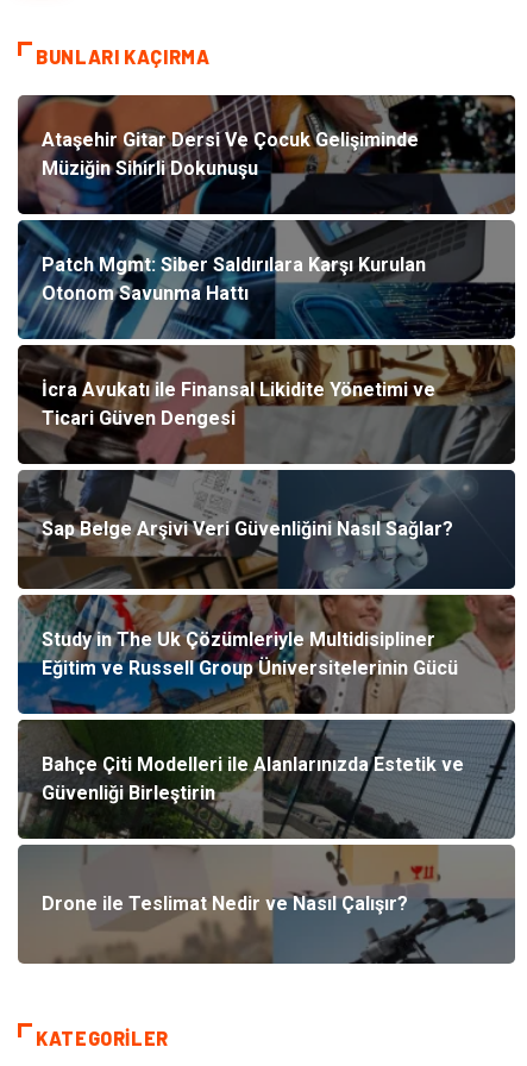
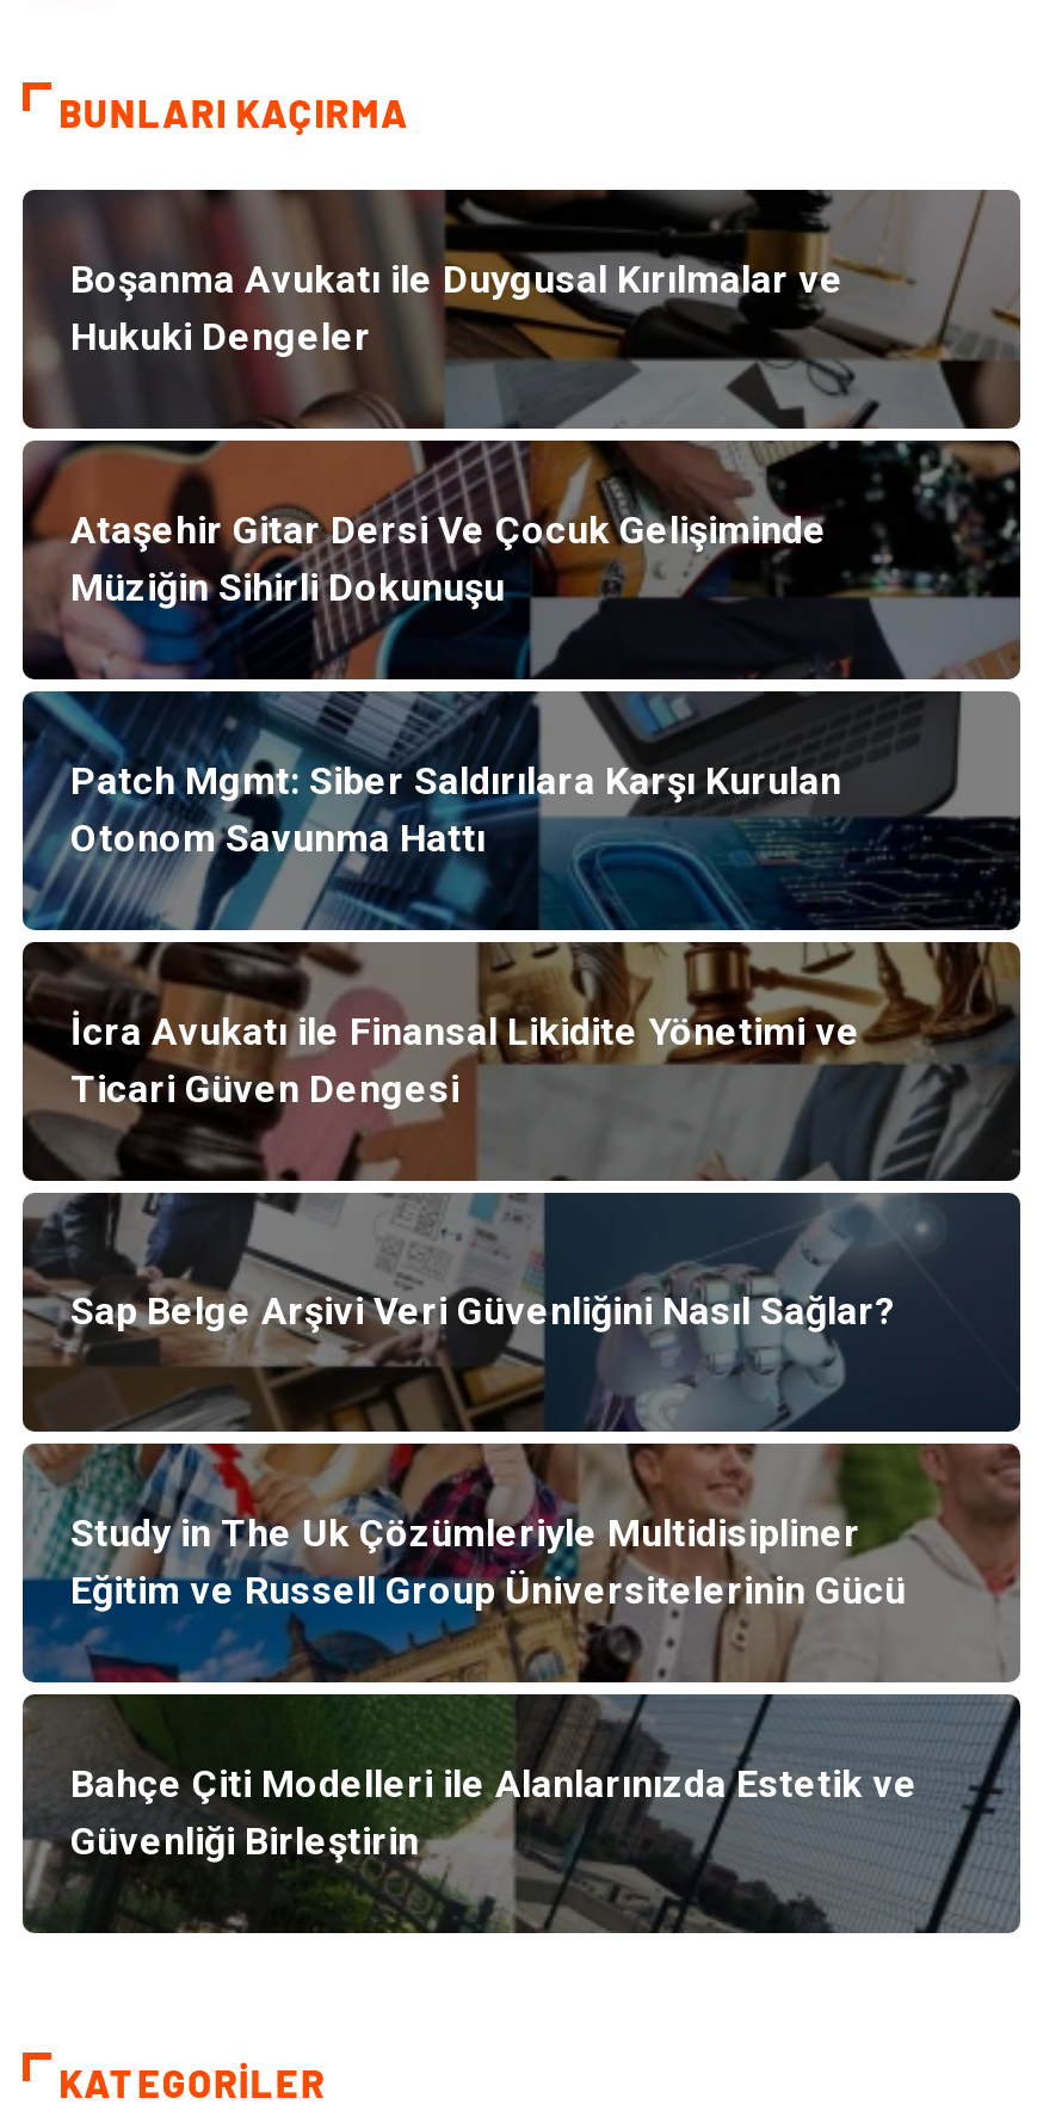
none -> [23,187,1023,429] [image] | Boşanma Avukatı ile Duygusal Kırılmalar ve | Hukuki Dengeler
moved [17,128,516,841] -> [20,507,1023,1938]: [image] | Ataşehir Gitar Dersi Ve Çocuk Gelişiminde | Müziğin Sihirli Dokunuşu | ... | Bahçe Çiti Modelleri ile Alanlarınızda Estetik ve | Güvenliği Birleştirin
[18,845,515,965] [image] | Drone ile Teslimat Nedir ve Nasıl Çalışır? -> none

